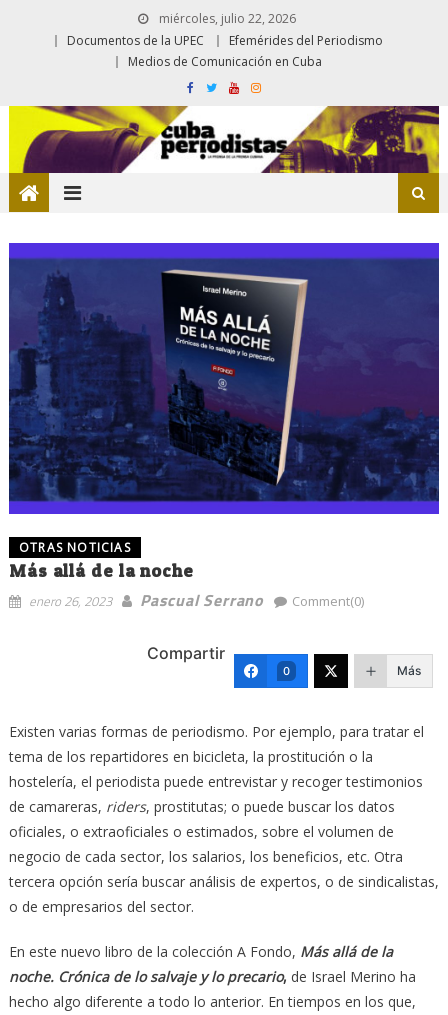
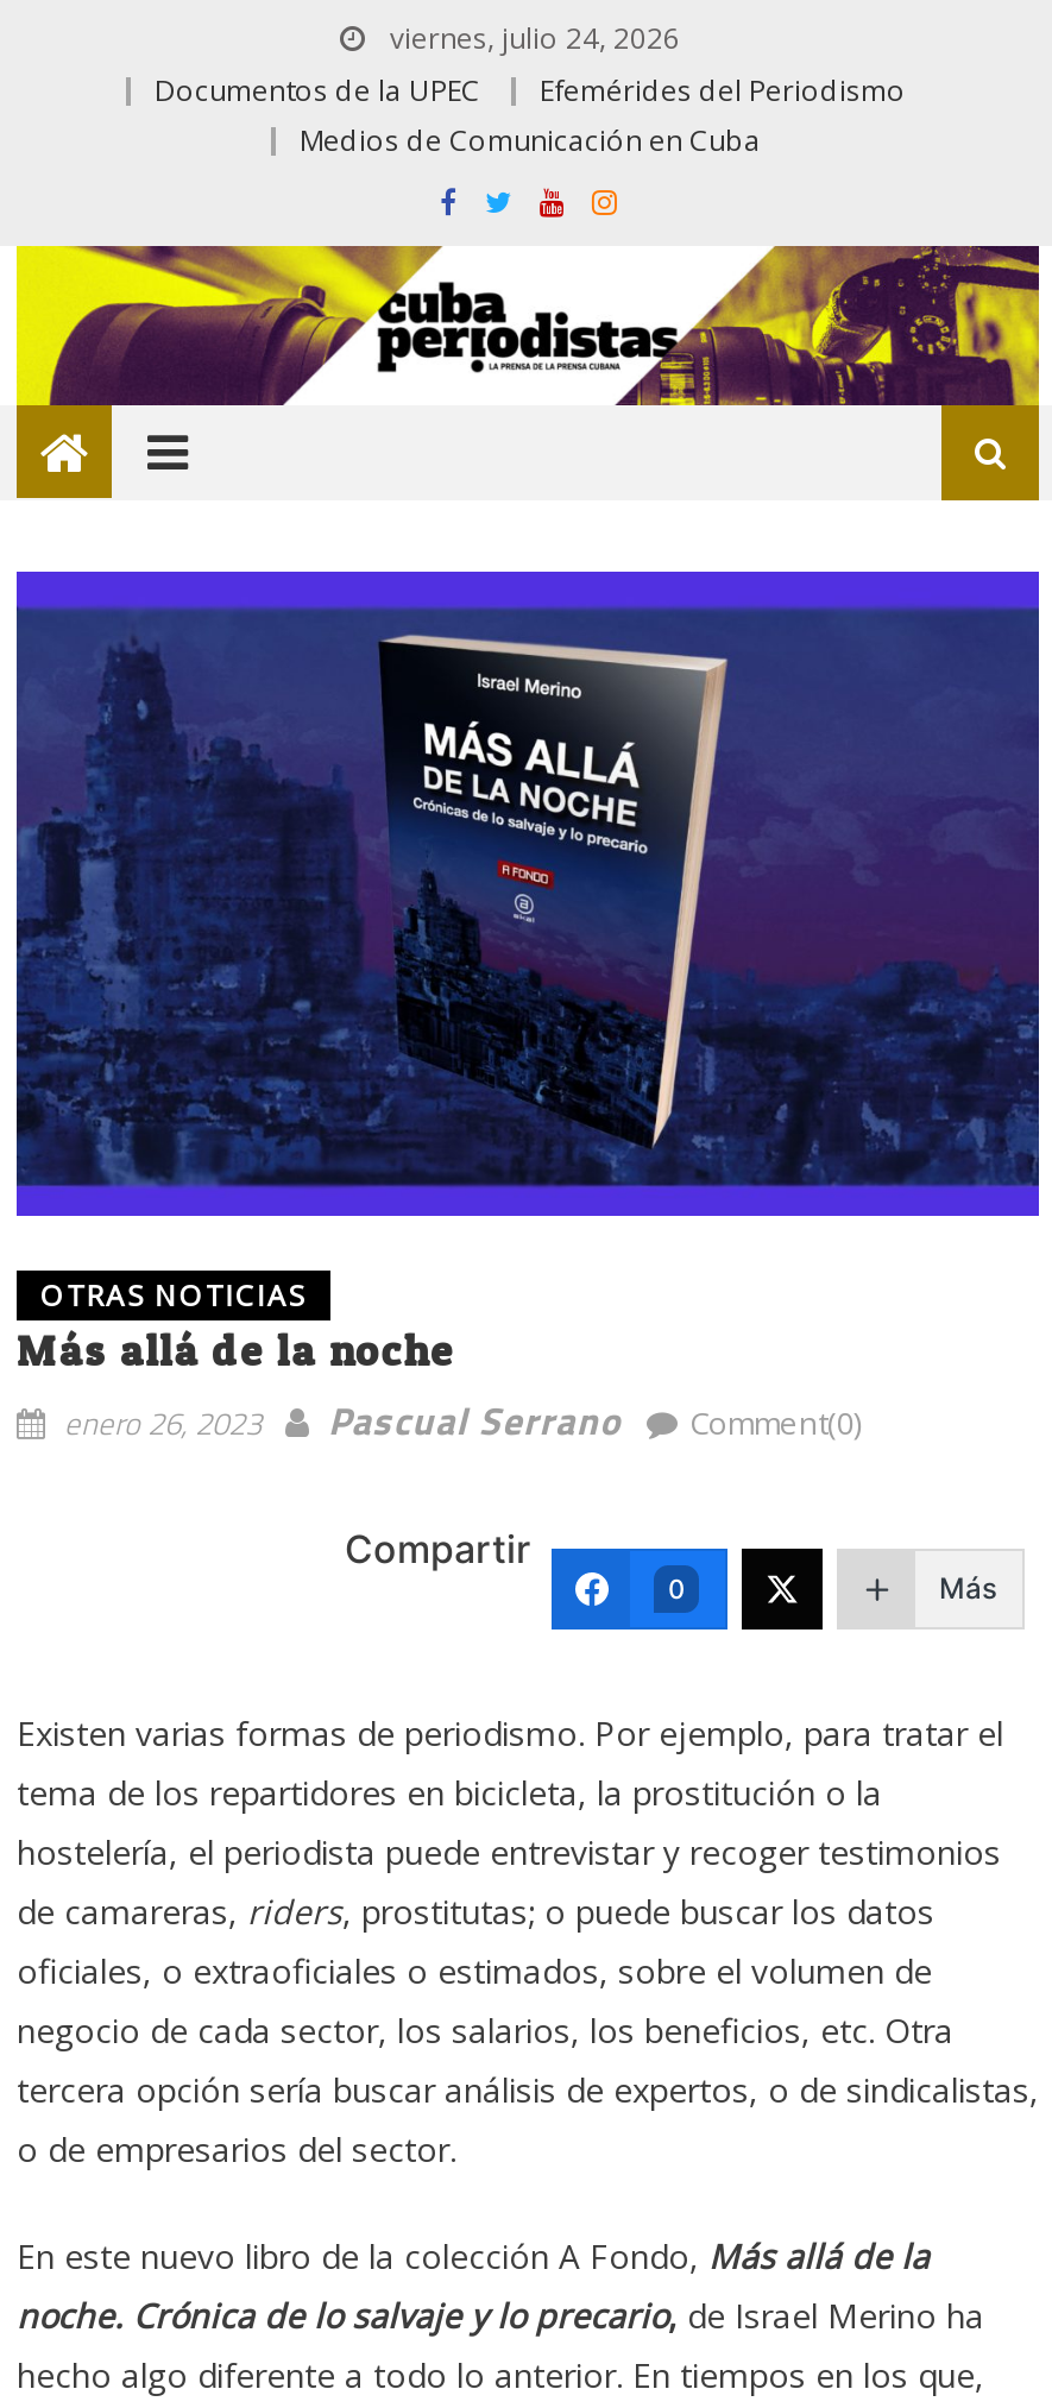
[155,10,295,27] miércoles, julio 22, 2026 -> [383,18,680,58] viernes, julio 24, 2026

